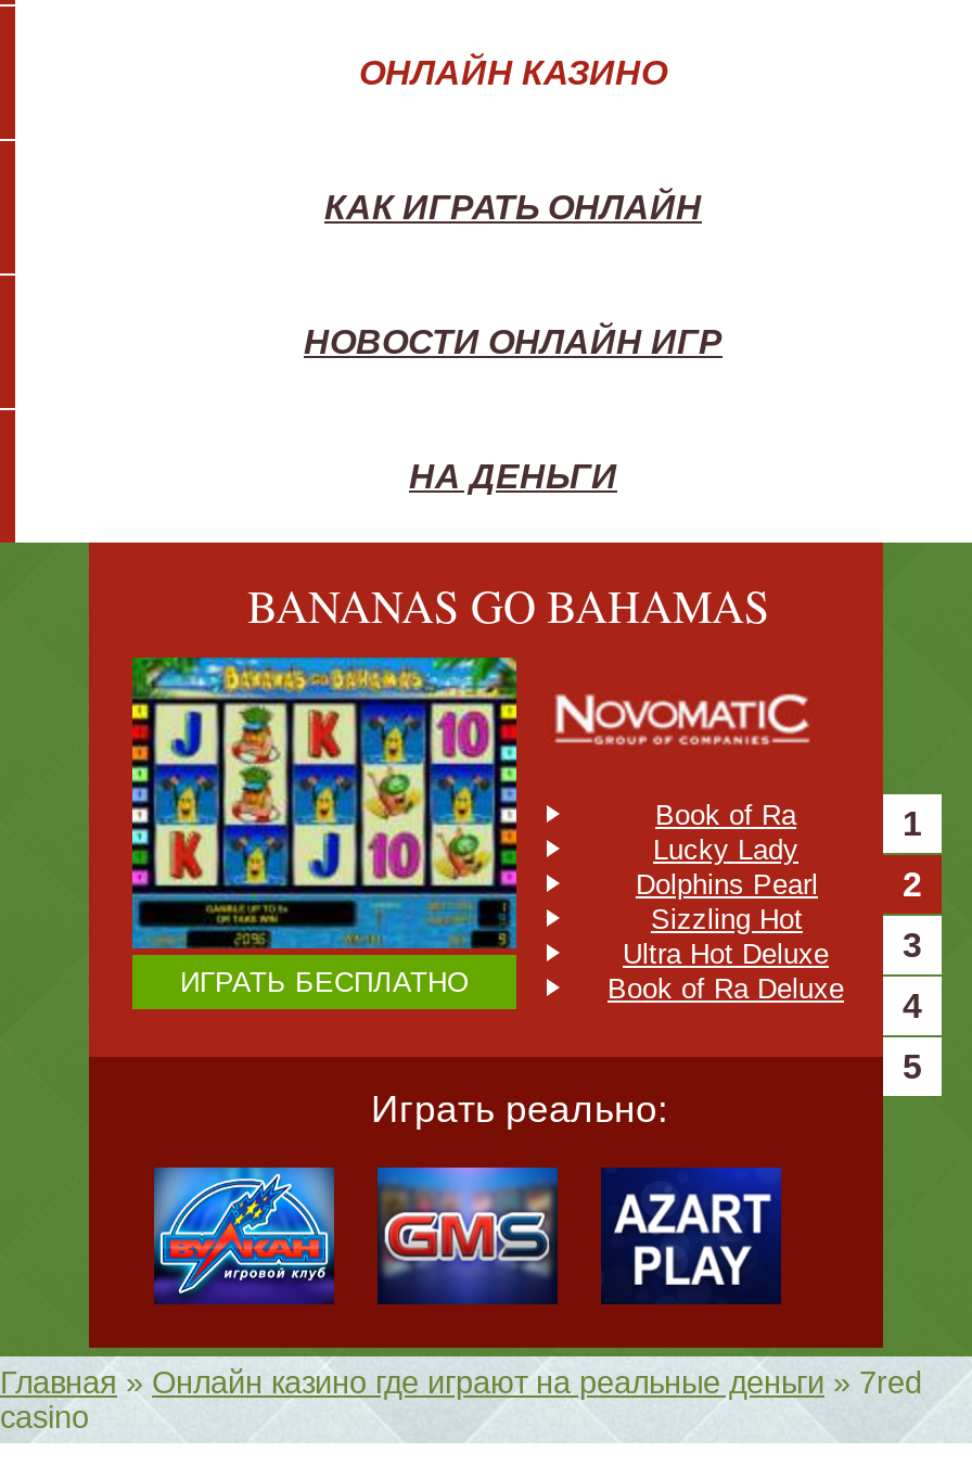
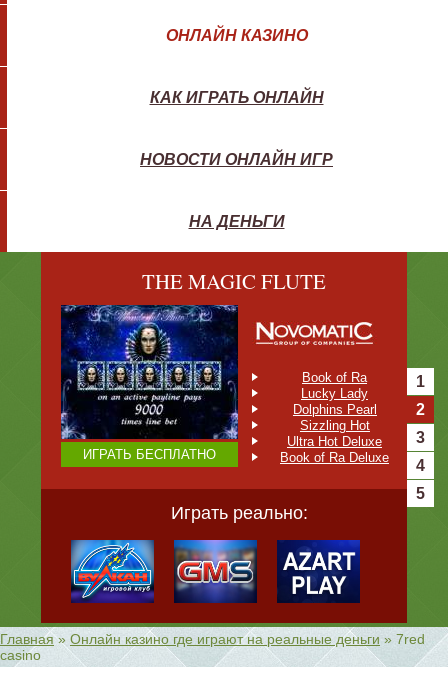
[246,575,769,636] BANANAS GO BAHAMAS -> [142,267,326,295] THE MAGIC FLUTE
[130,655,519,951] [image] -> [60,304,239,440] [image]

